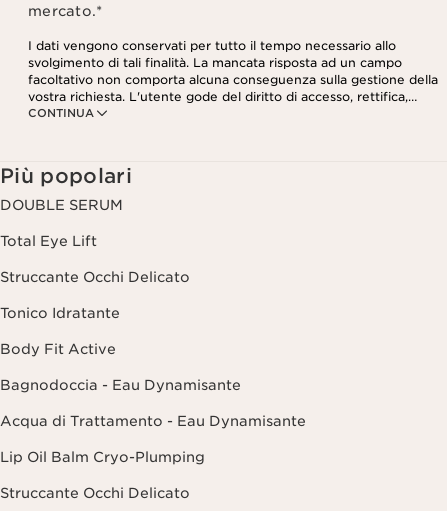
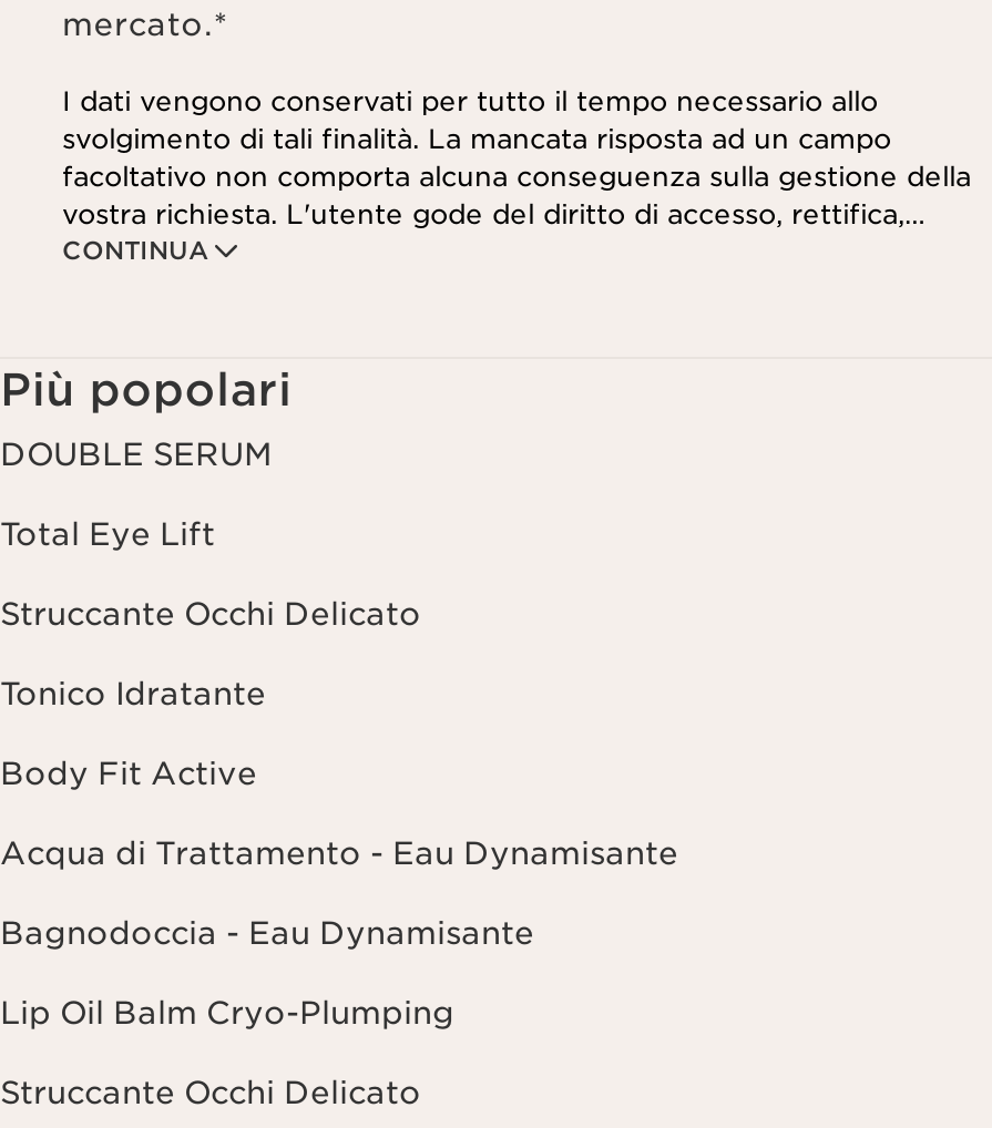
moved [0,377,241,393] -> [0,915,534,951]: Bagnodoccia - Eau Dynamisante
moved [0,413,306,429] -> [0,835,678,871]: Acqua di Trattamento - Eau Dynamisante

